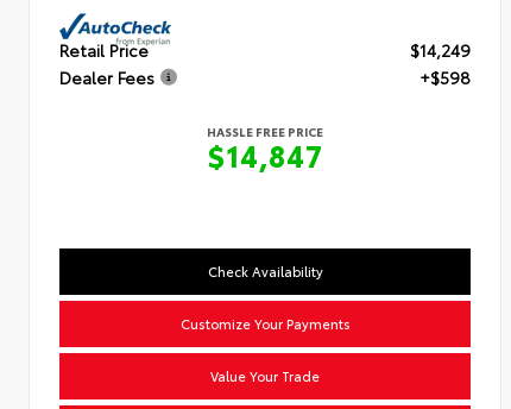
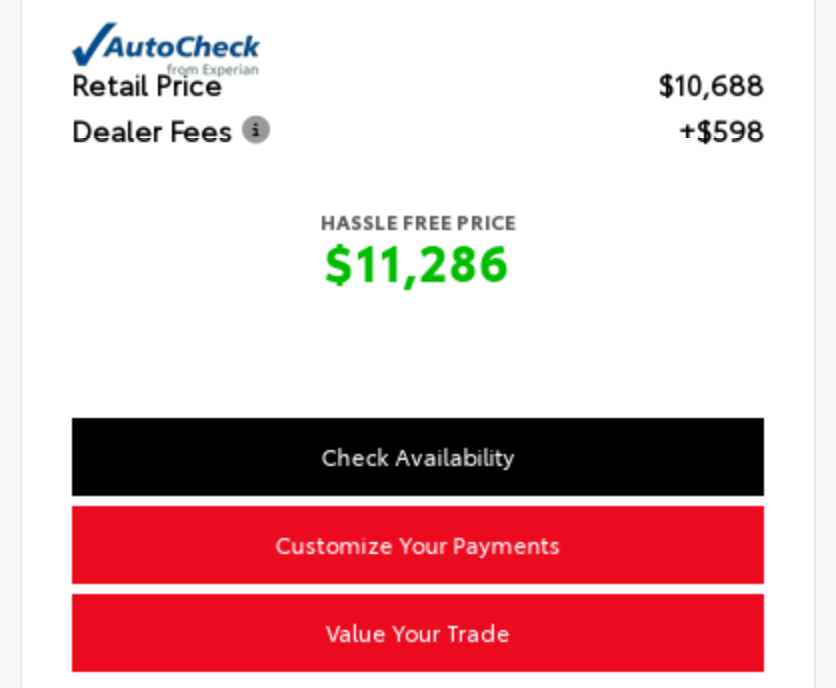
[410,38,471,62] $14,249 -> [658,64,764,104] $10,688
[207,135,323,175] $14,847 -> [325,226,511,294] $11,286

